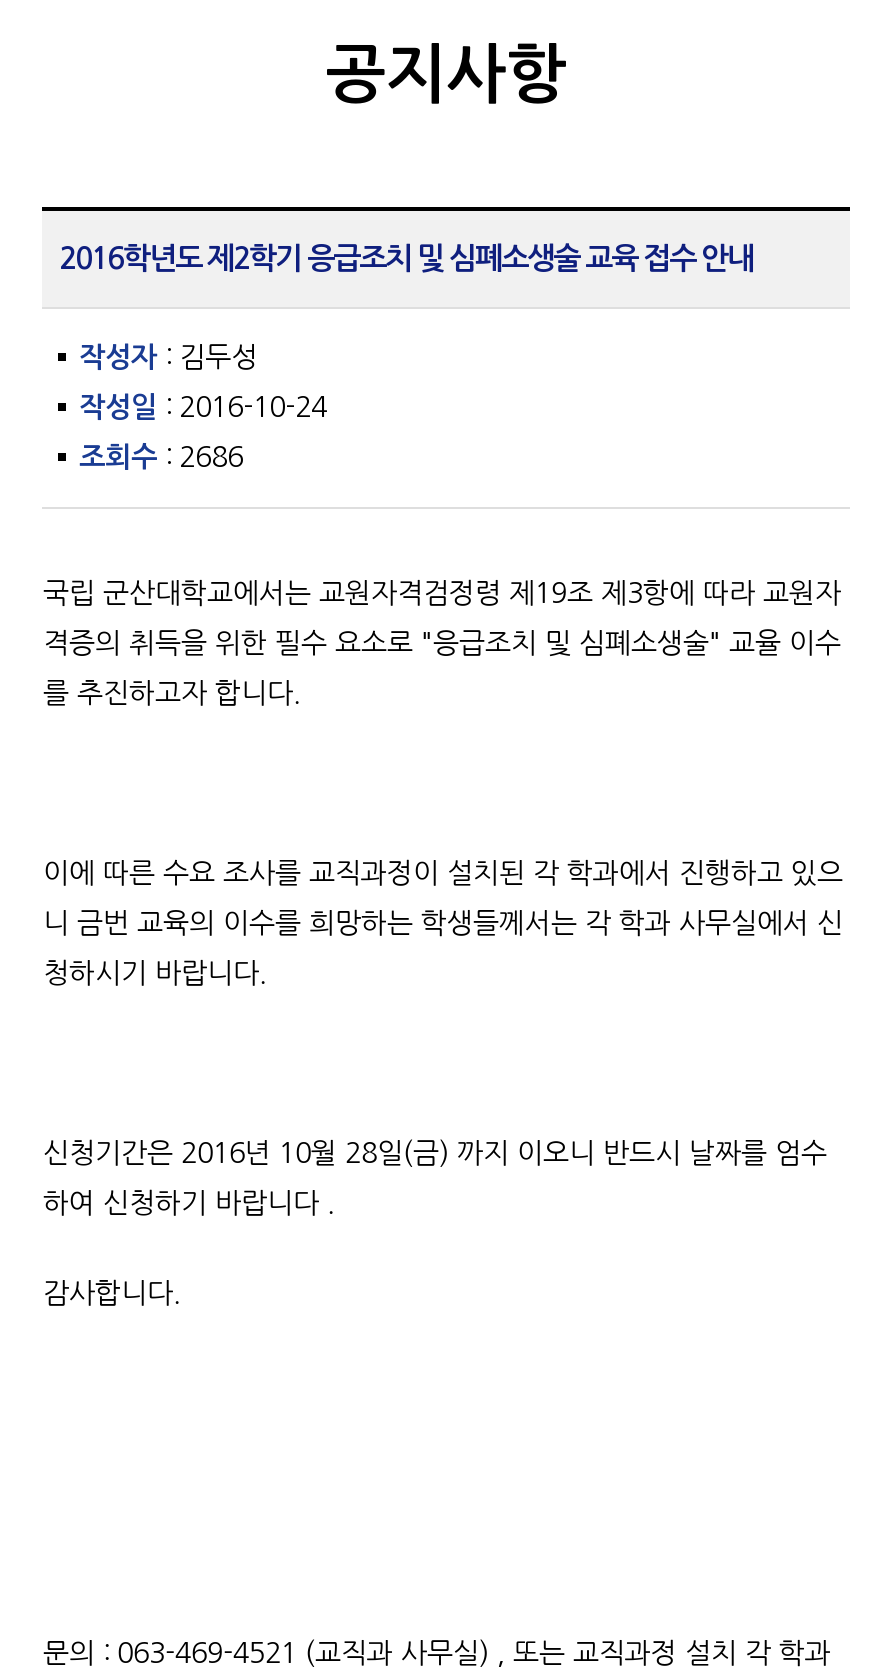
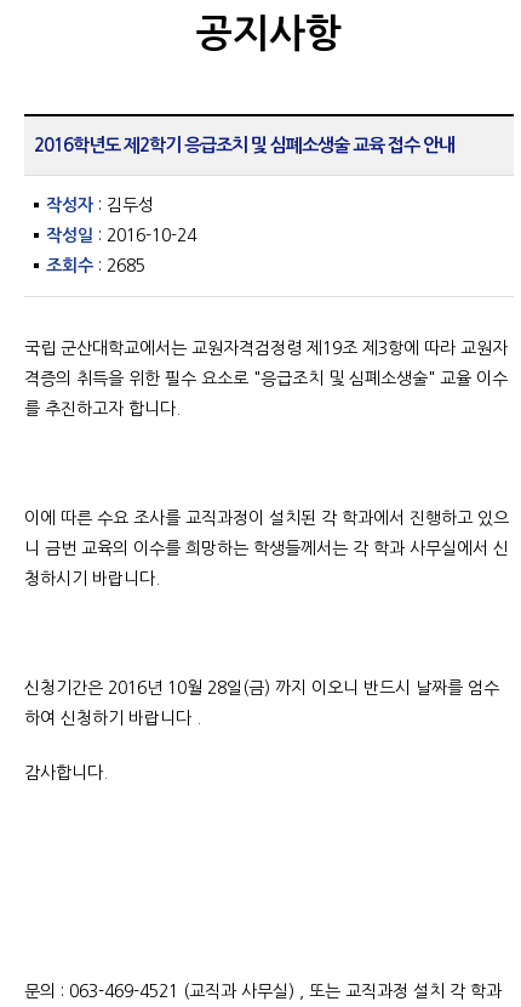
[79,443,243,471] 조회수: 2686 -> [47,257,146,274] 조회수: 2685

